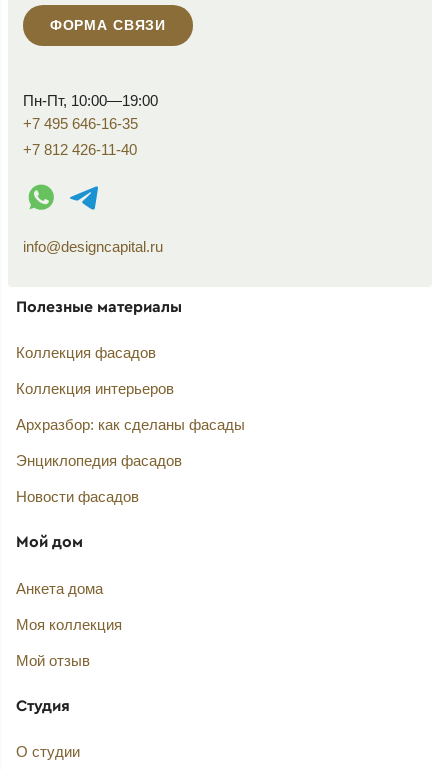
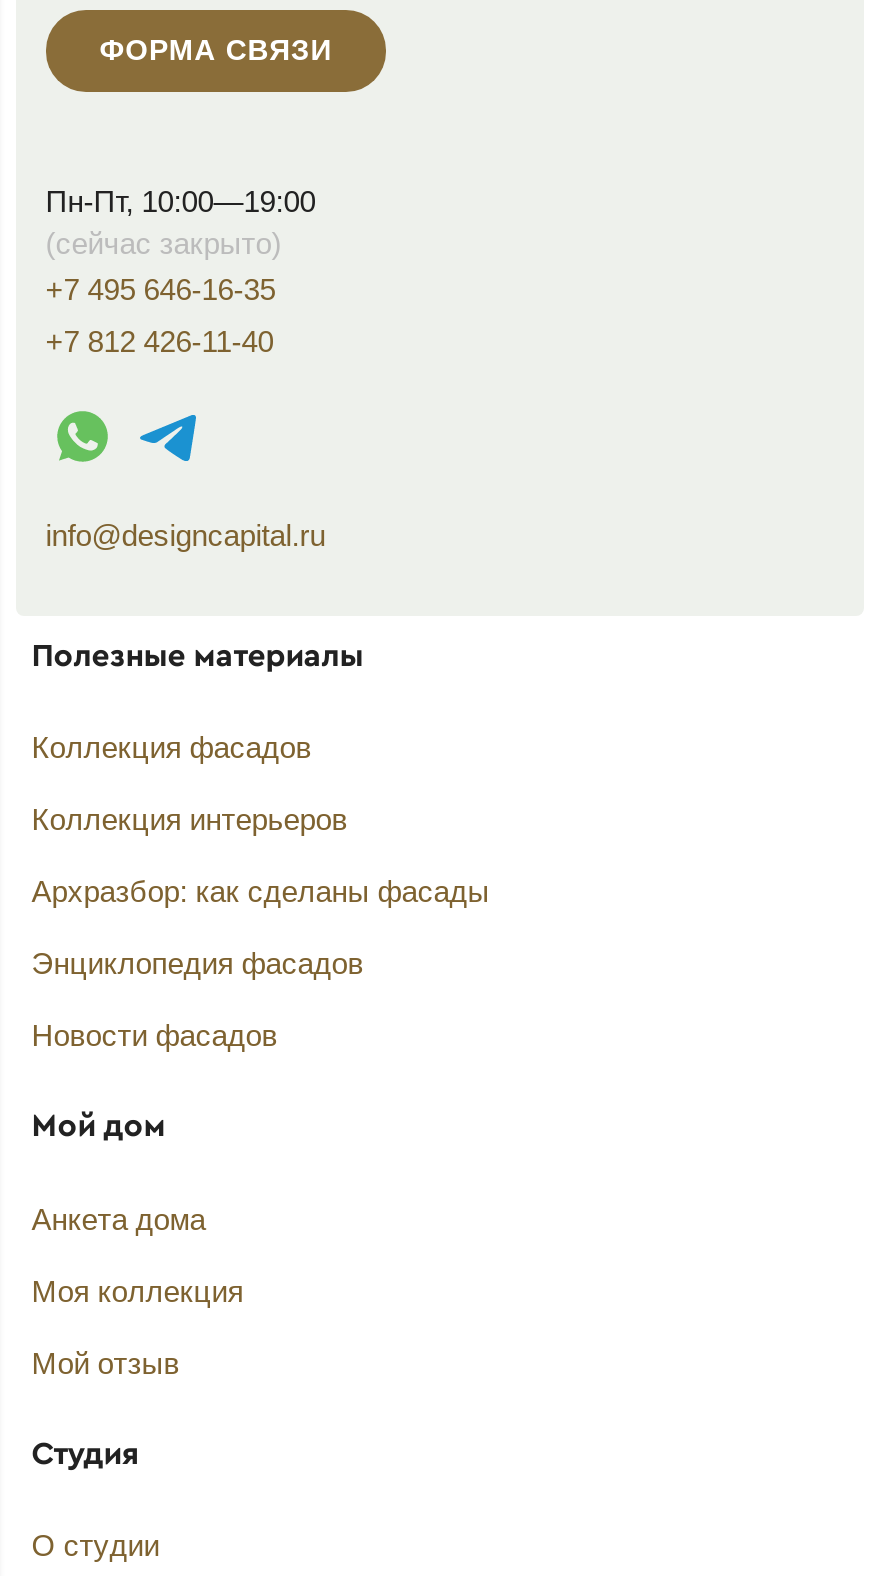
none -> [45,227,281,261] (сейчас закрыто)

